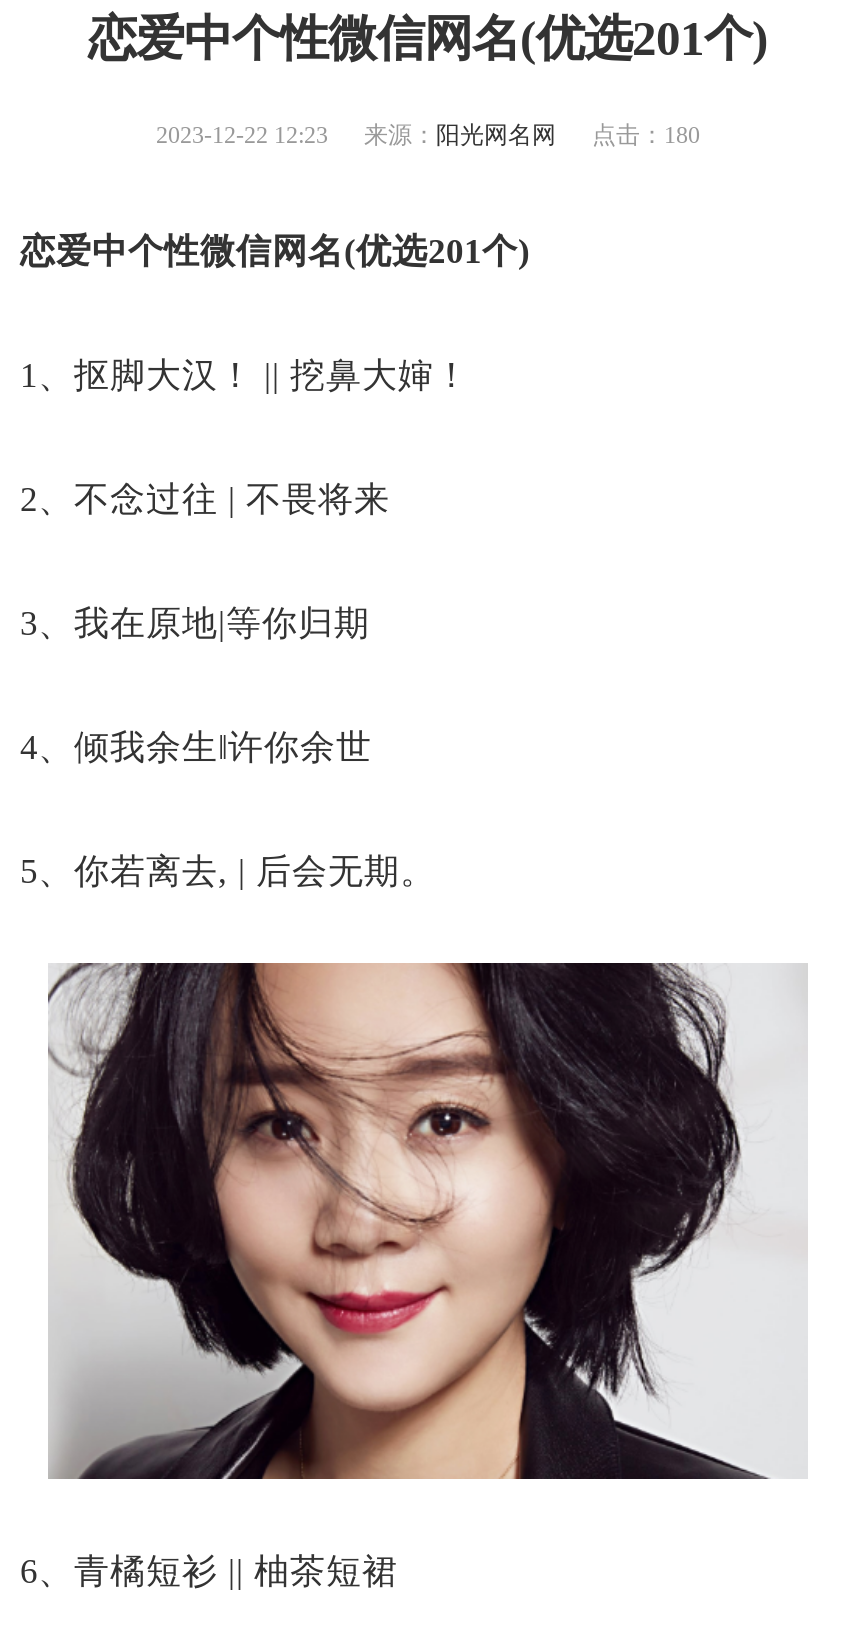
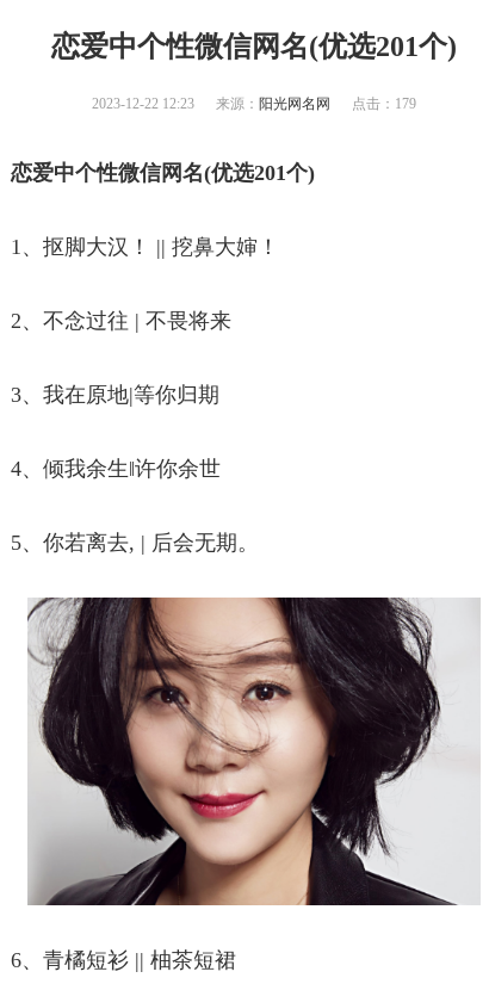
[156,121,700,149] 2023-12-22 12:23 来源：阳光网名网 点击：180 -> [92,95,416,112] 2023-12-22 12:23 来源：阳光网名网 点击：179

